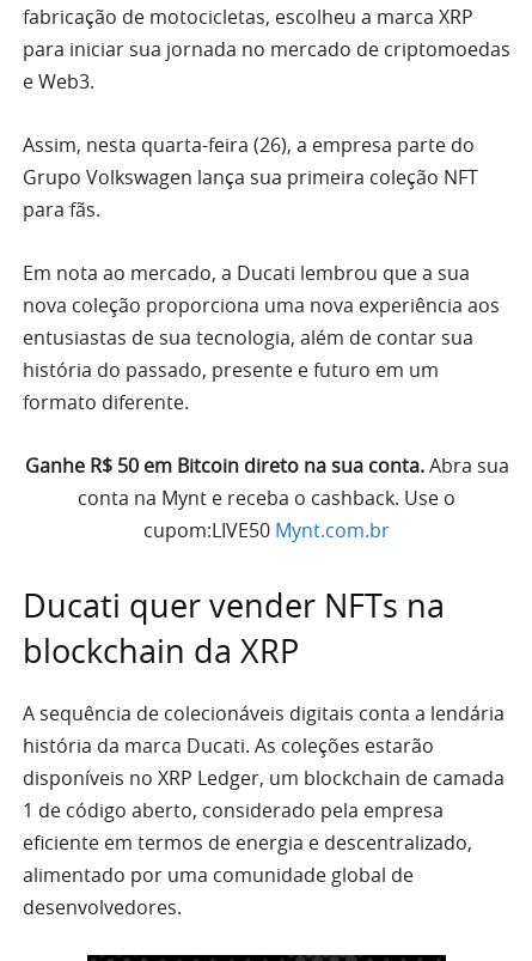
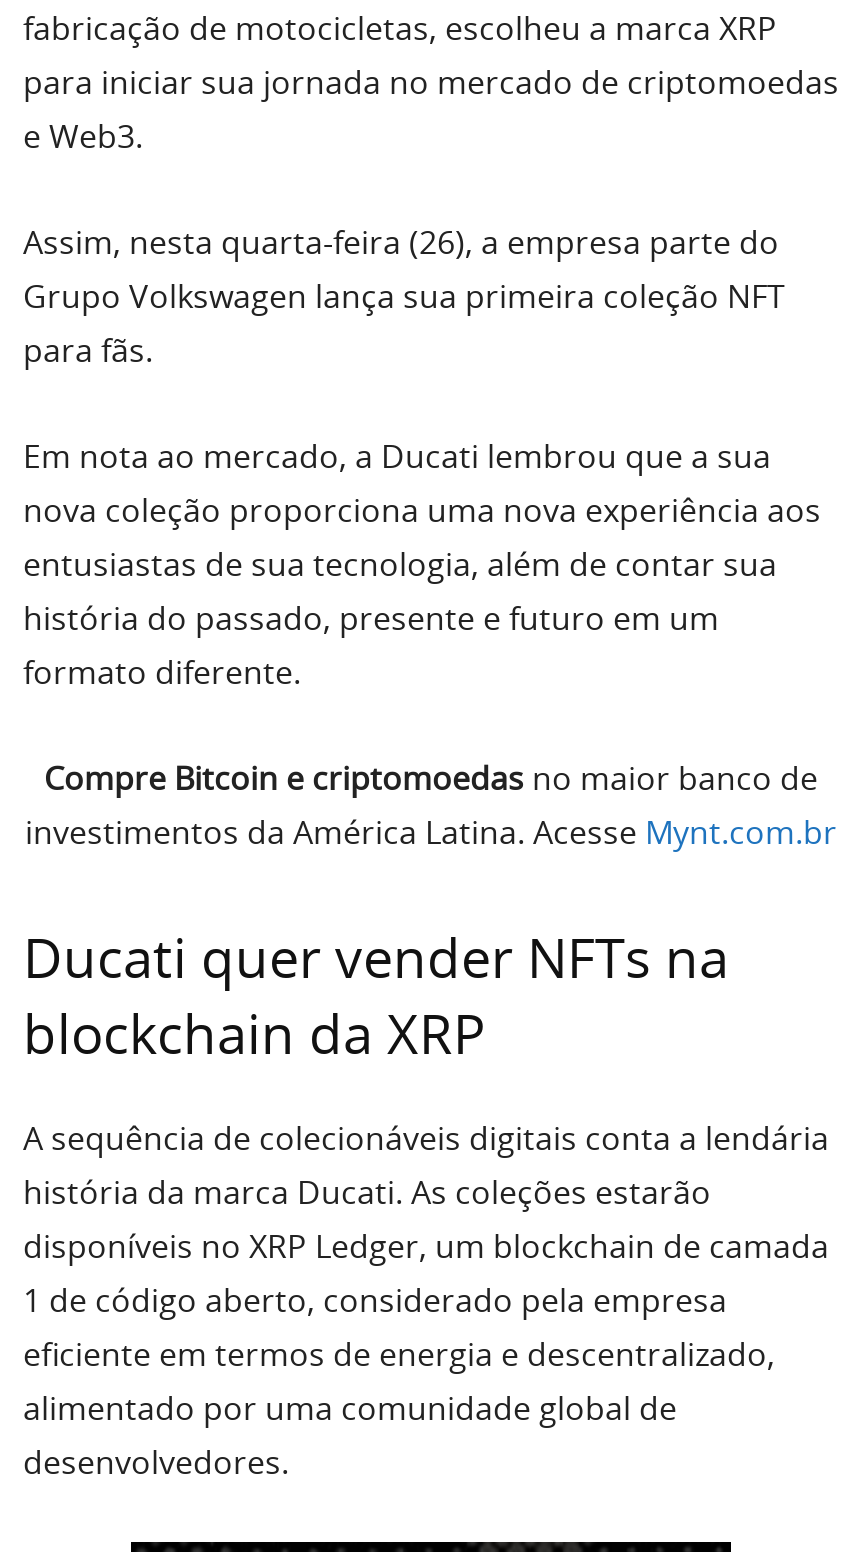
[25,452,509,543] Ganhe R$ 50 em Bitcoin direto na sua conta. Abra sua | conta na Mynt e receba o cashback. Use o | cupom:LIVE50 Mynt.com.br -> [25,756,837,854] Compre Bitcoin e criptomoedas no maior banco de | investimentos da América Latina. Acesse Mynt.com.br

